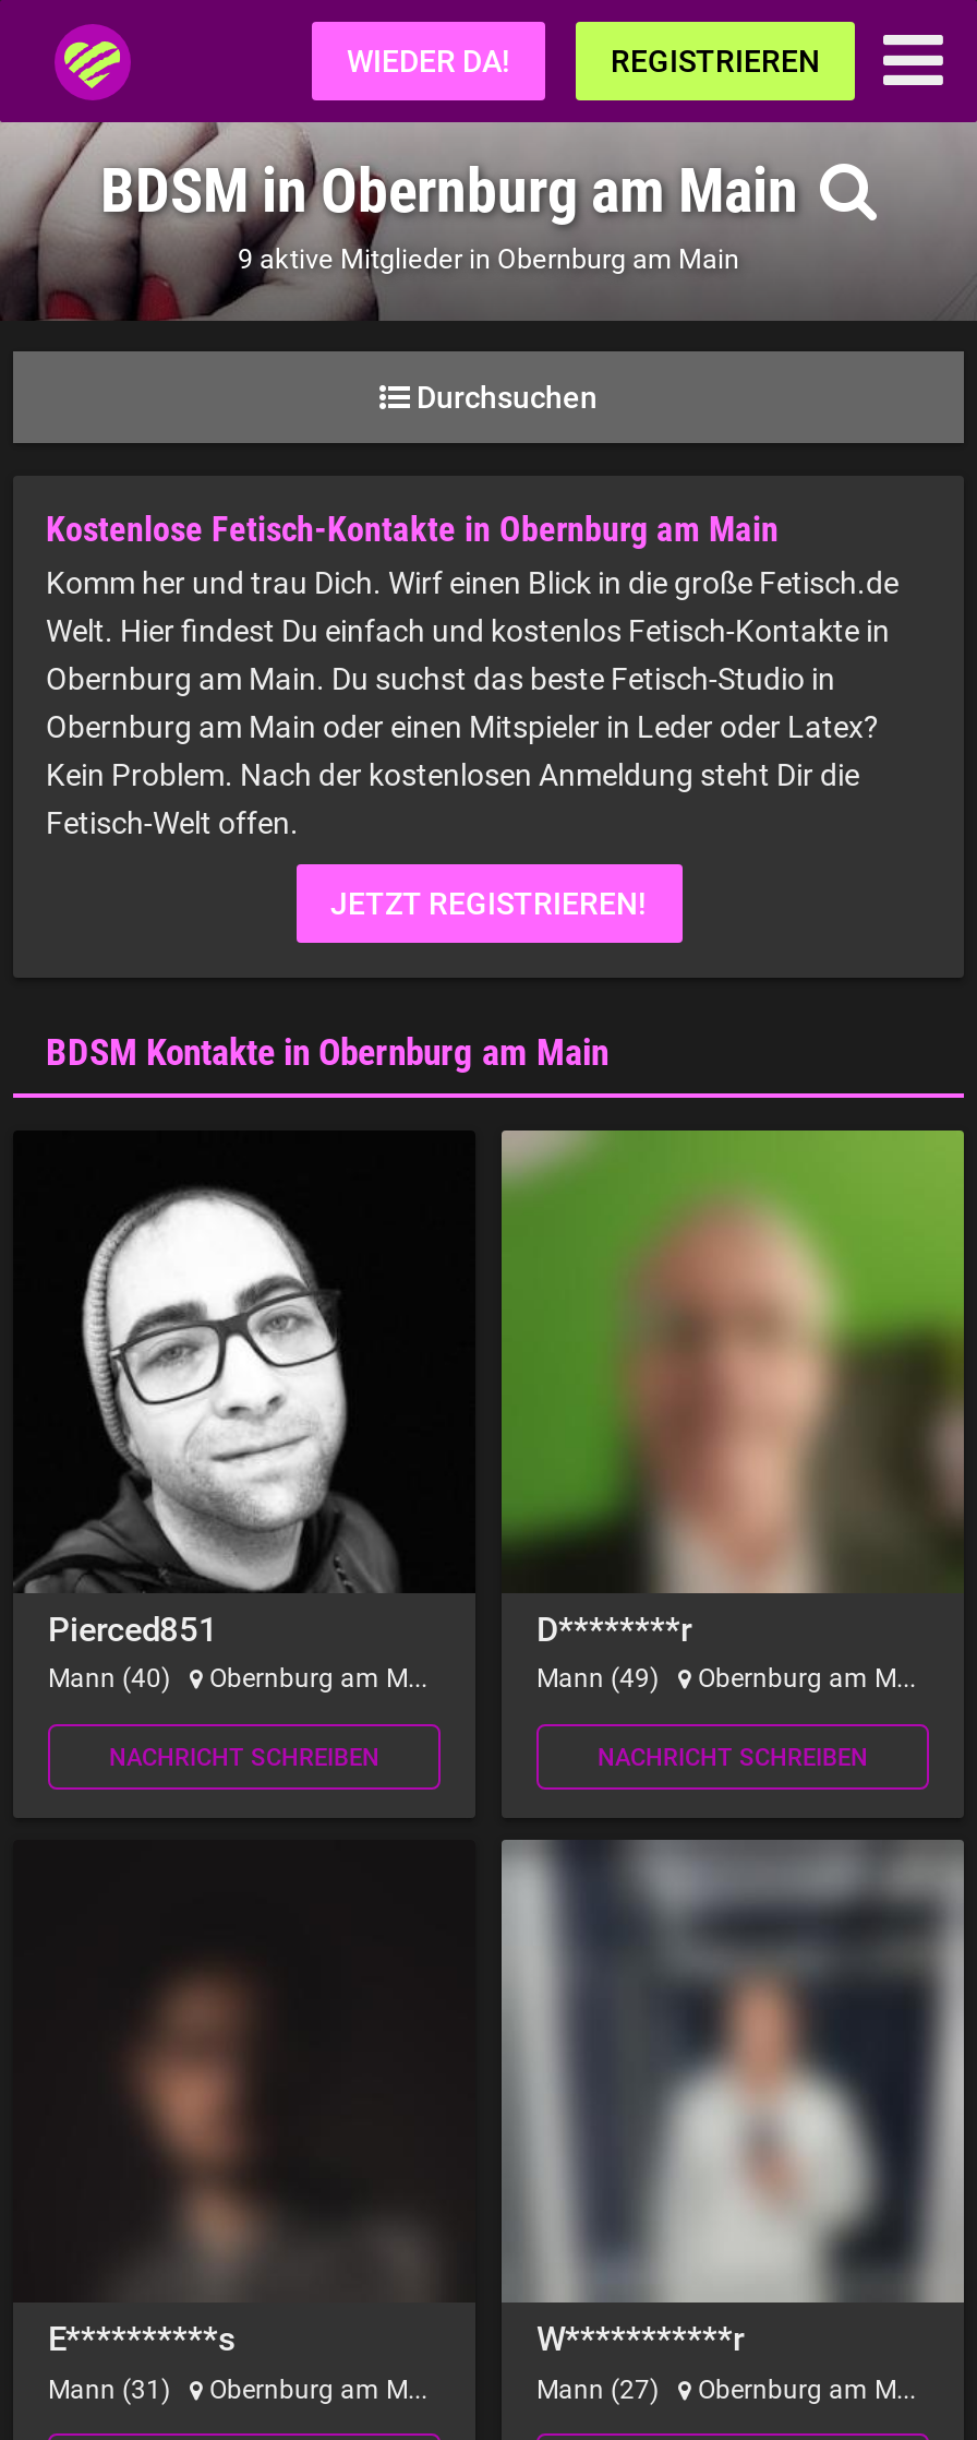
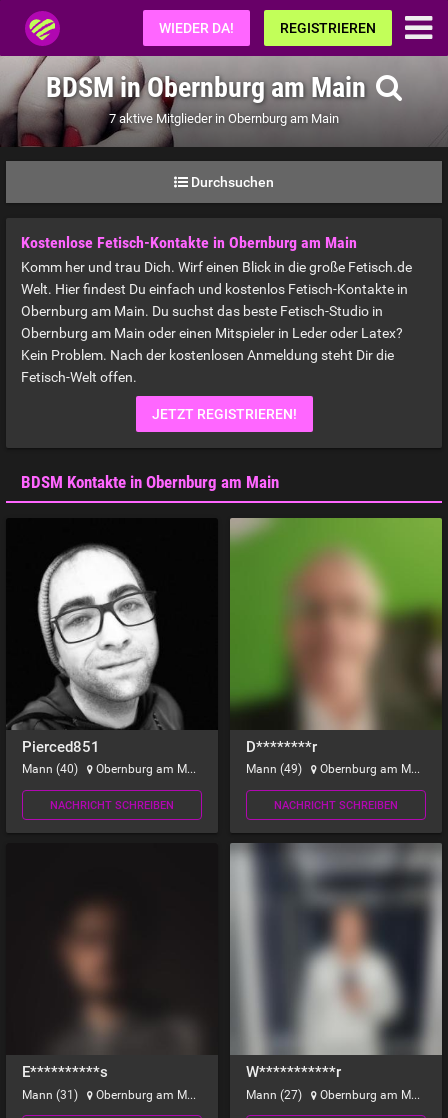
[238,241,739,274] 9 aktive Mitglieder in Obernburg am Main -> [109,110,339,125] 7 aktive Mitglieder in Obernburg am Main

